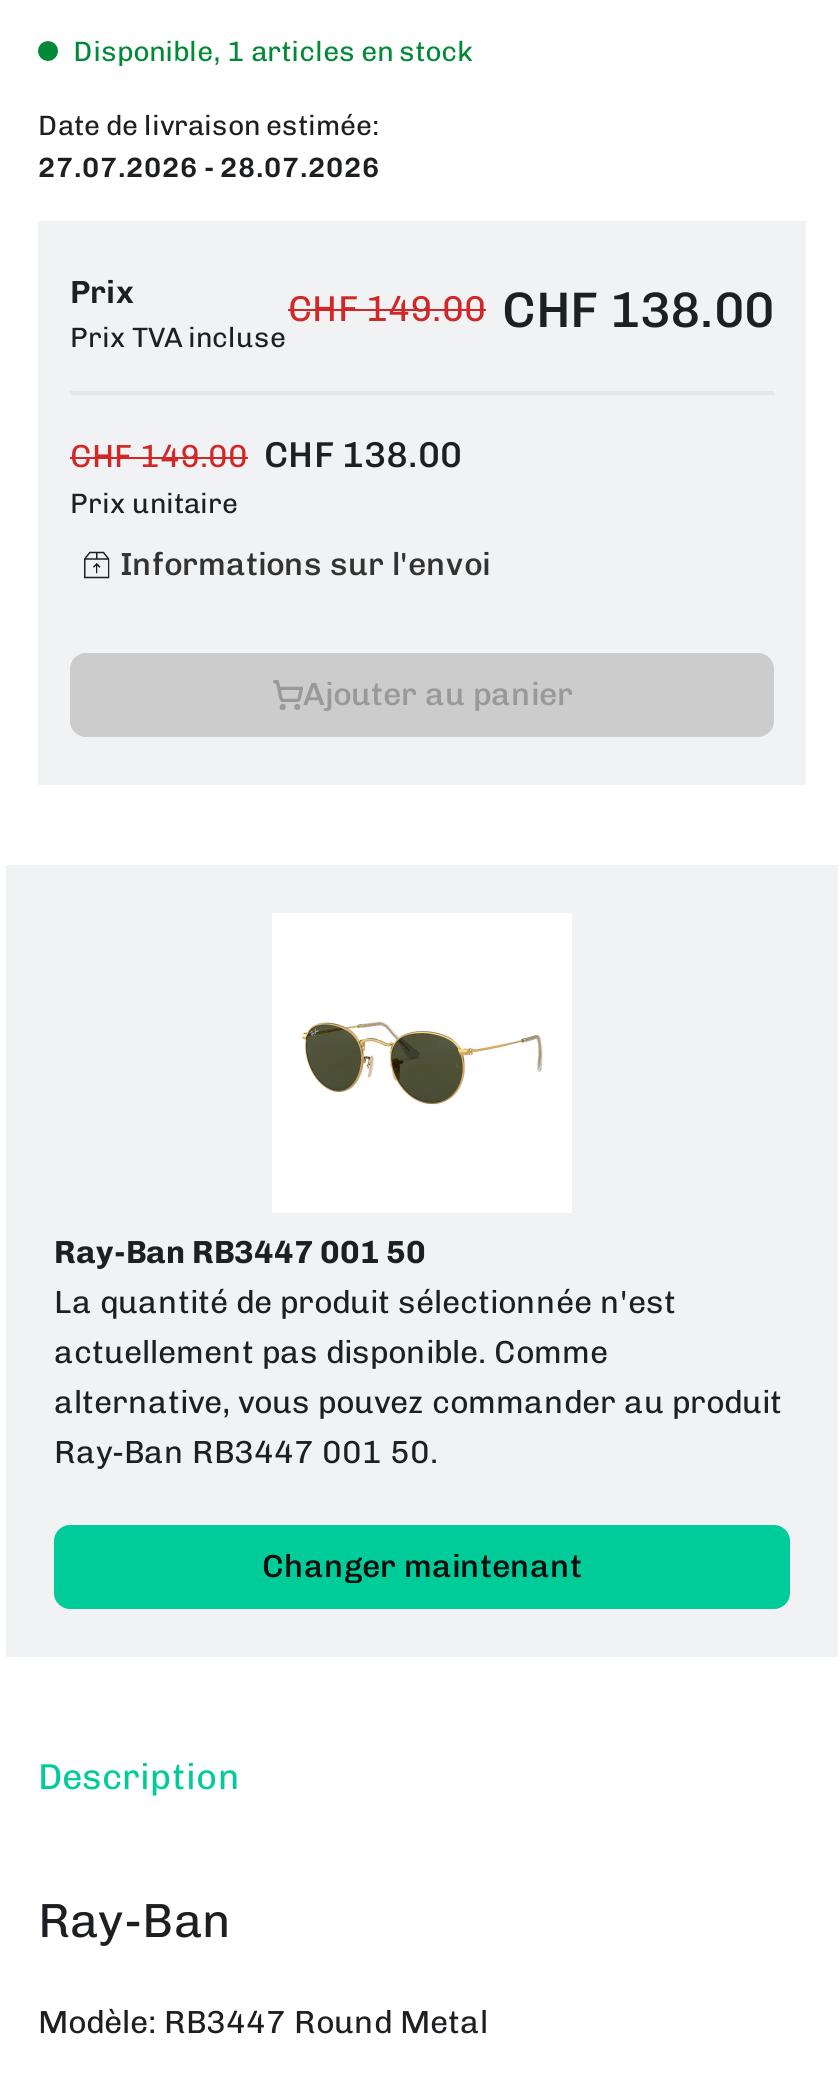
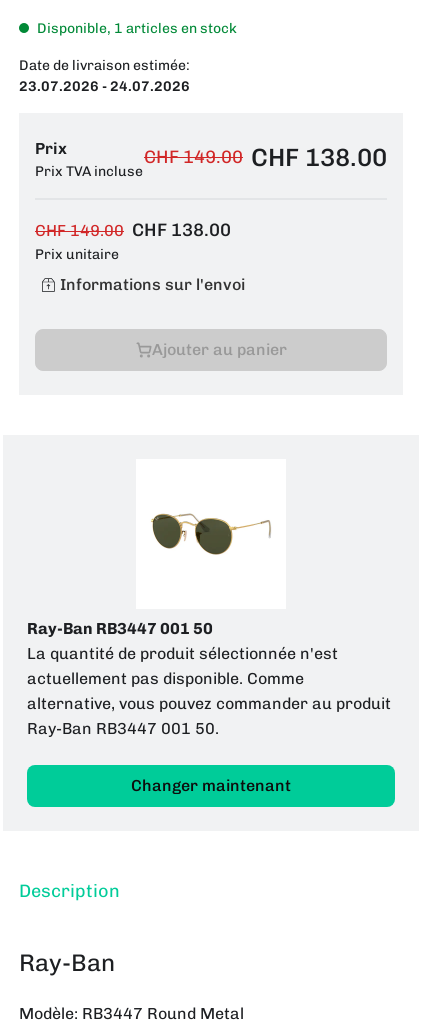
[38,151,380,185] 27.07.2026 - 28.07.2026 -> [19,78,190,95] 23.07.2026 - 24.07.2026

